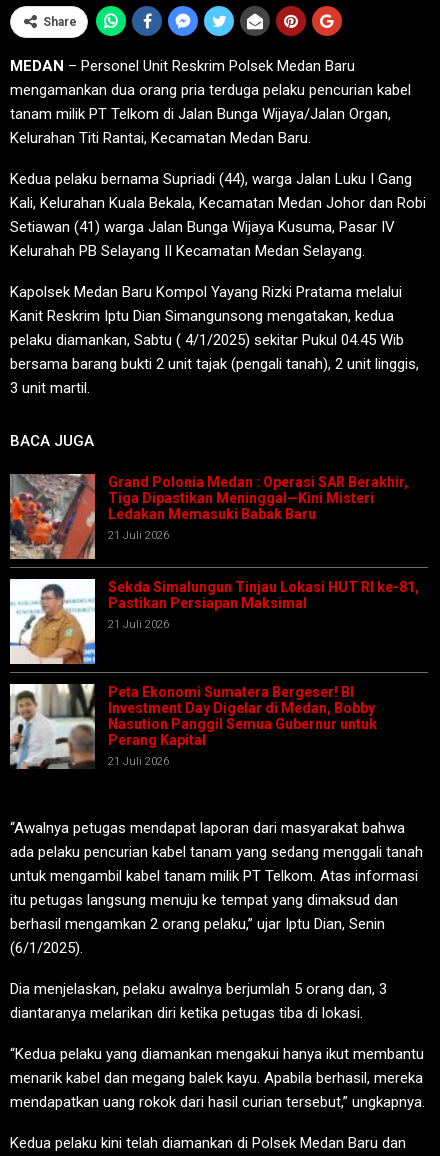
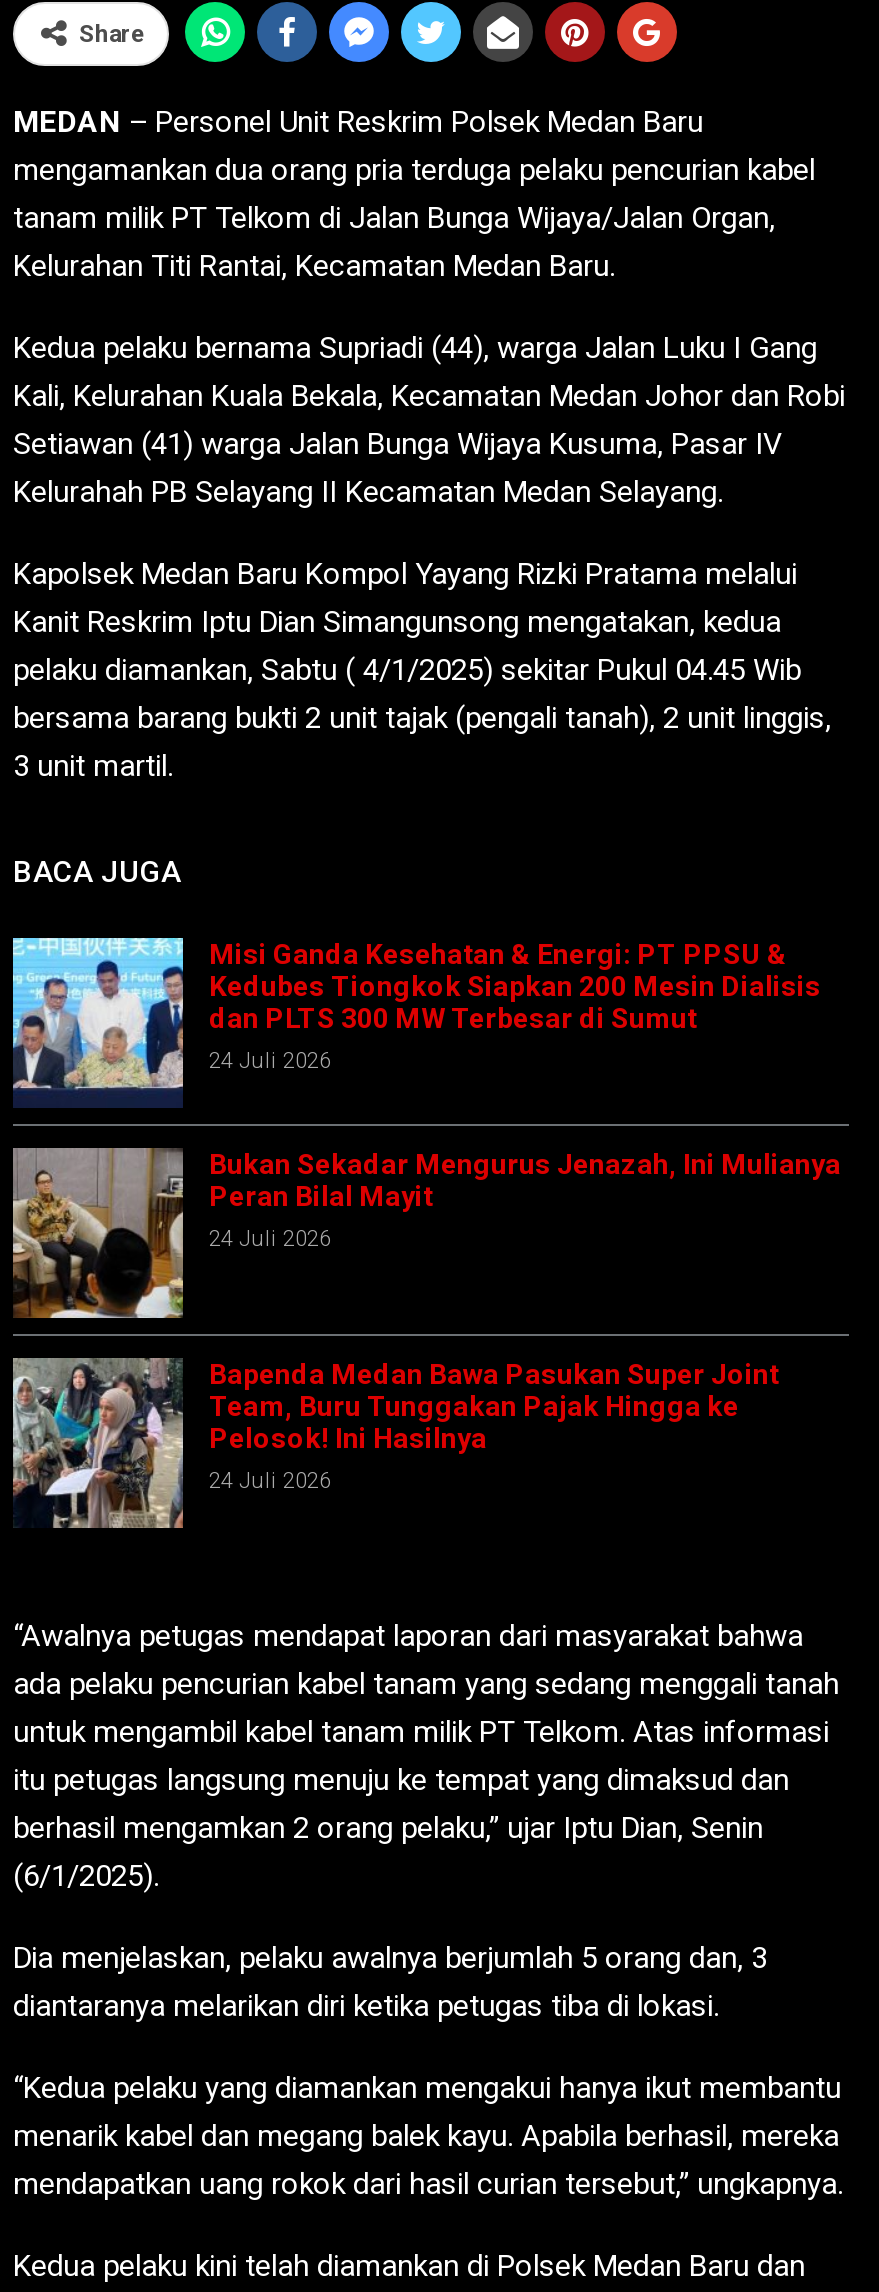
[9,473,408,560] [image] | Grand Polonia Medan : Operasi SAR Berakhir, | Tiga Dipastikan Meninggal—Kini Misteri | Ledakan Memasuki Babak Baru | 21 Juli 2026 -> [11,936,821,1108] [image] | Misi Ganda Kesehatan & Energi: PT PPSU & | Kedubes Tiongkok Siapkan 200 Mesin Dialisis | dan PLTS 300 MW Terbesar di Sumut | 24 Juli 2026
[9,578,419,665] [image] | Sekda Simalungun Tinjau Lokasi HUT RI ke-81, | Pastikan Persiapan Maksimal | 21 Juli 2026 -> [11,1146,841,1320] [image] | Bukan Sekadar Mengurus Jenazah, Ini Mulianya | Peran Bilal Mayit | 24 Juli 2026
[9,683,377,770] [image] | Peta Ekonomi Sumatera Bergeser! BI | Investment Day Digelar di Medan, Bobby | Nasution Panggil Semua Gubernur untuk | Perang Kapital | 21 Juli 2026 -> [11,1356,779,1530] [image] | Bapenda Medan Bawa Pasukan Super Joint | Team, Buru Tunggakan Pajak Hingga ke | Pelosok! Ini Hasilnya | 24 Juli 2026

